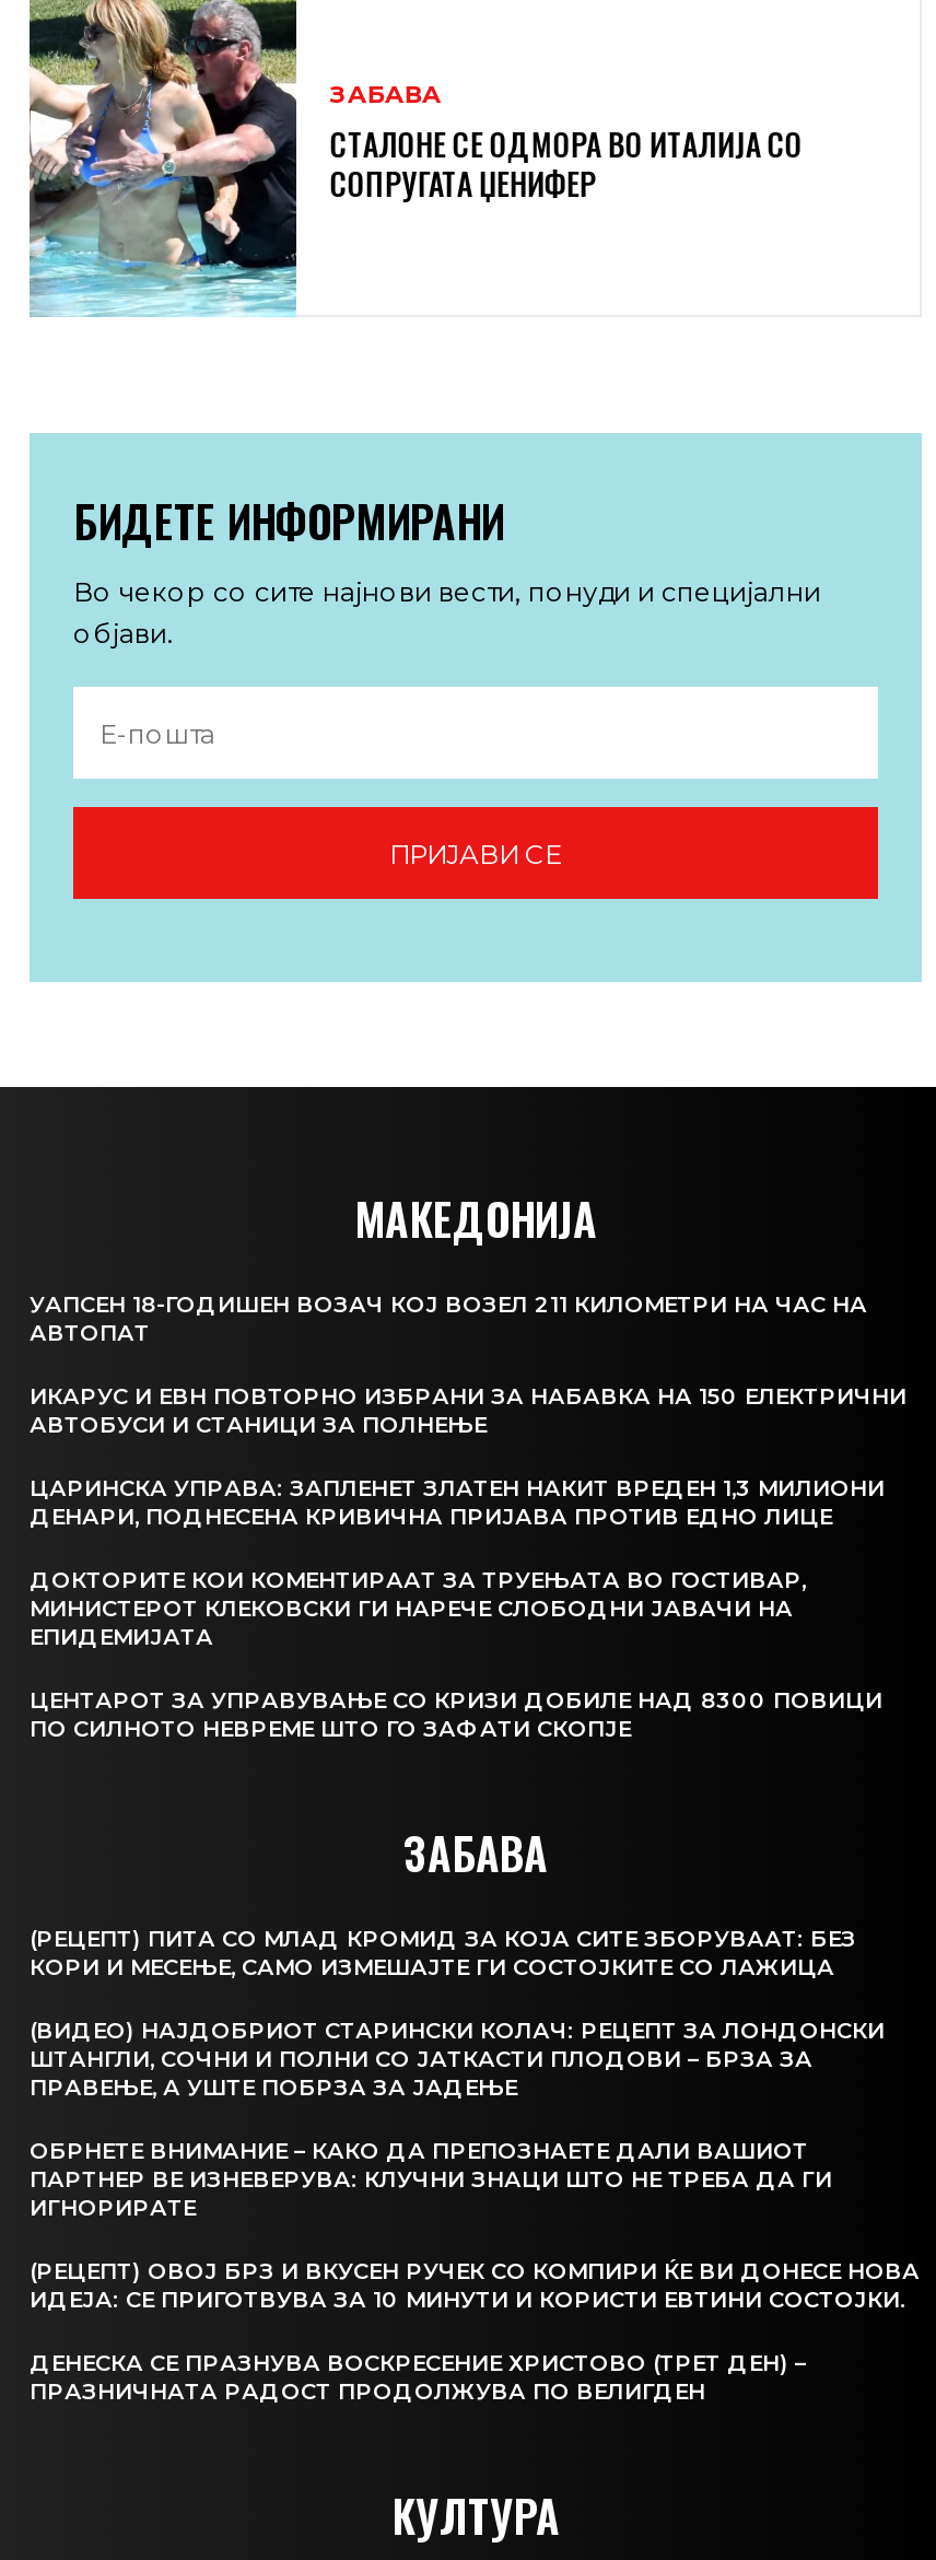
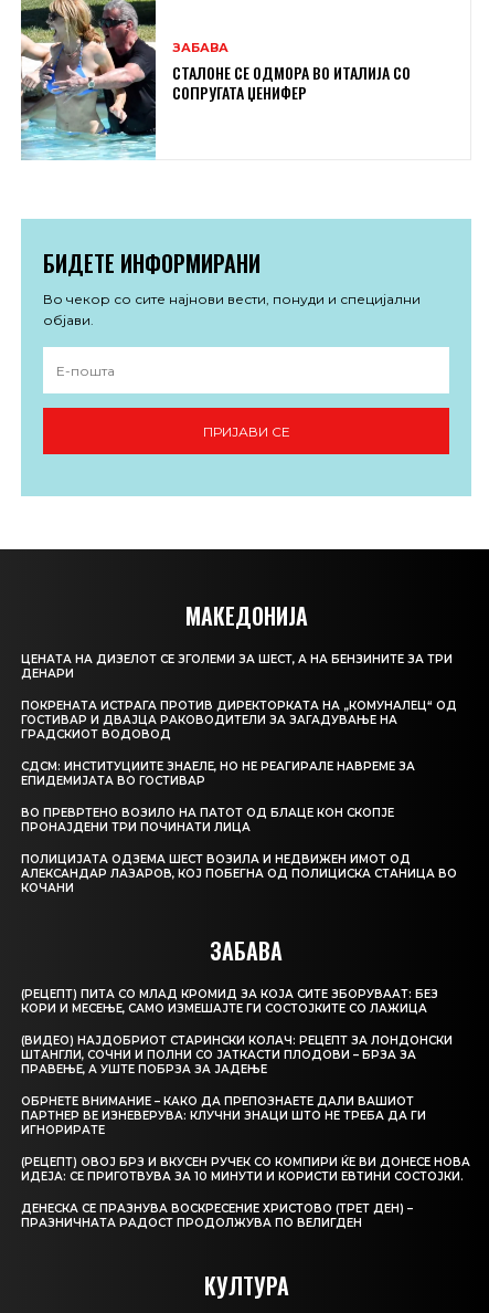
[30,1291,867,1348] УАПСЕН 18-ГОДИШЕН ВОЗАЧ КОЈ ВОЗЕЛ 211 КИЛОМЕТРИ НА ЧАС НА | АВТОПАТ -> [21,653,453,681] ЦЕНАТА НА ДИЗЕЛОТ СЕ ЗГОЛЕМИ ЗА ШЕСТ, А НА БЕНЗИНИТЕ ЗА ТРИ | ДЕНАРИ
[30,1383,906,1440] ИКАРУС И ЕВН ПОВТОРНО ИЗБРАНИ ЗА НАБАВКА НА 150 ЕЛЕКТРИЧНИ | АВТОБУСИ И СТАНИЦИ ЗА ПОЛНЕЊЕ -> [21,699,457,742] ПОКРЕНАТА ИСТРАГА ПРОТИВ ДИРЕКТОРКАТА НА „КОМУНАЛЕЦ“ ОД | ГОСТИВАР И ДВАЈЦА РАКОВОДИТЕЛИ ЗА ЗАГАДУВАЊЕ НА | ГРАДСКИОТ ВОДОВОД
[30,1475,885,1532] ЦАРИНСКА УПРАВА: ЗАПЛЕНЕТ ЗЛАТЕН НАКИТ ВРЕДЕН 1,3 МИЛИОНИ | ДЕНАРИ, ПОДНЕСЕНА КРИВИЧНА ПРИЈАВА ПРОТИВ ЕДНО ЛИЦЕ -> [21,760,415,788] СДСМ: ИНСТИТУЦИИТЕ ЗНАЕЛЕ, НО НЕ РЕАГИРАЛЕ НАВРЕМЕ ЗА | ЕПИДЕМИЈАТА ВО ГОСТИВАР
[30,1567,806,1652] ДОКТОРИТЕ КОИ КОМЕНТИРААТ ЗА ТРУЕЊАТА ВО ГОСТИВАР, | МИНИСТЕРОТ КЛЕКОВСКИ ГИ НАРЕЧЕ СЛОБОДНИ ЈАВАЧИ НА | ЕПИДЕМИЈАТА -> [21,806,394,835] ВО ПРЕВРТЕНО ВОЗИЛО НА ПАТОТ ОД БЛАЦЕ КОН СКОПЈЕ | ПРОНАЈДЕНИ ТРИ ПОЧИНАТИ ЛИЦА
[30,1687,882,1744] ЦЕНТАРОТ ЗА УПРАВУВАЊЕ СО КРИЗИ ДОБИЛЕ НАД 8300 ПОВИЦИ | ПО СИЛНОТО НЕВРЕМЕ ШТО ГО ЗАФАТИ СКОПЈЕ -> [21,853,457,896] ПОЛИЦИЈАТА ОДЗЕМА ШЕСТ ВОЗИЛА И НЕДВИЖЕН ИМОТ ОД | АЛЕКСАНДАР ЛАЗАРОВ, КОЈ ПОБЕГНА ОД ПОЛИЦИСКА СТАНИЦА ВО | КОЧАНИ

